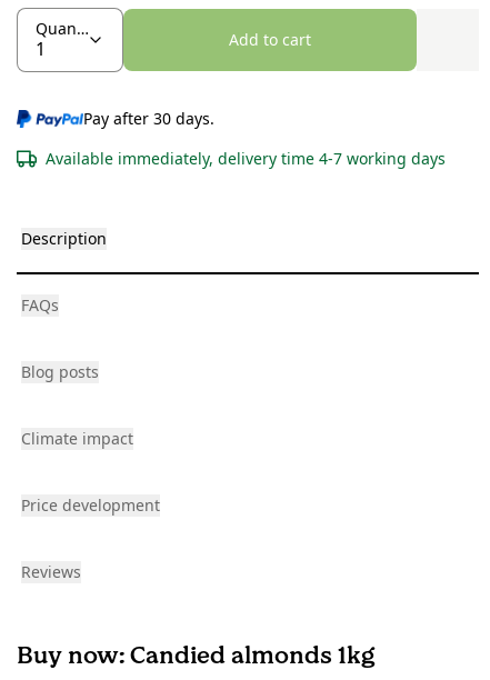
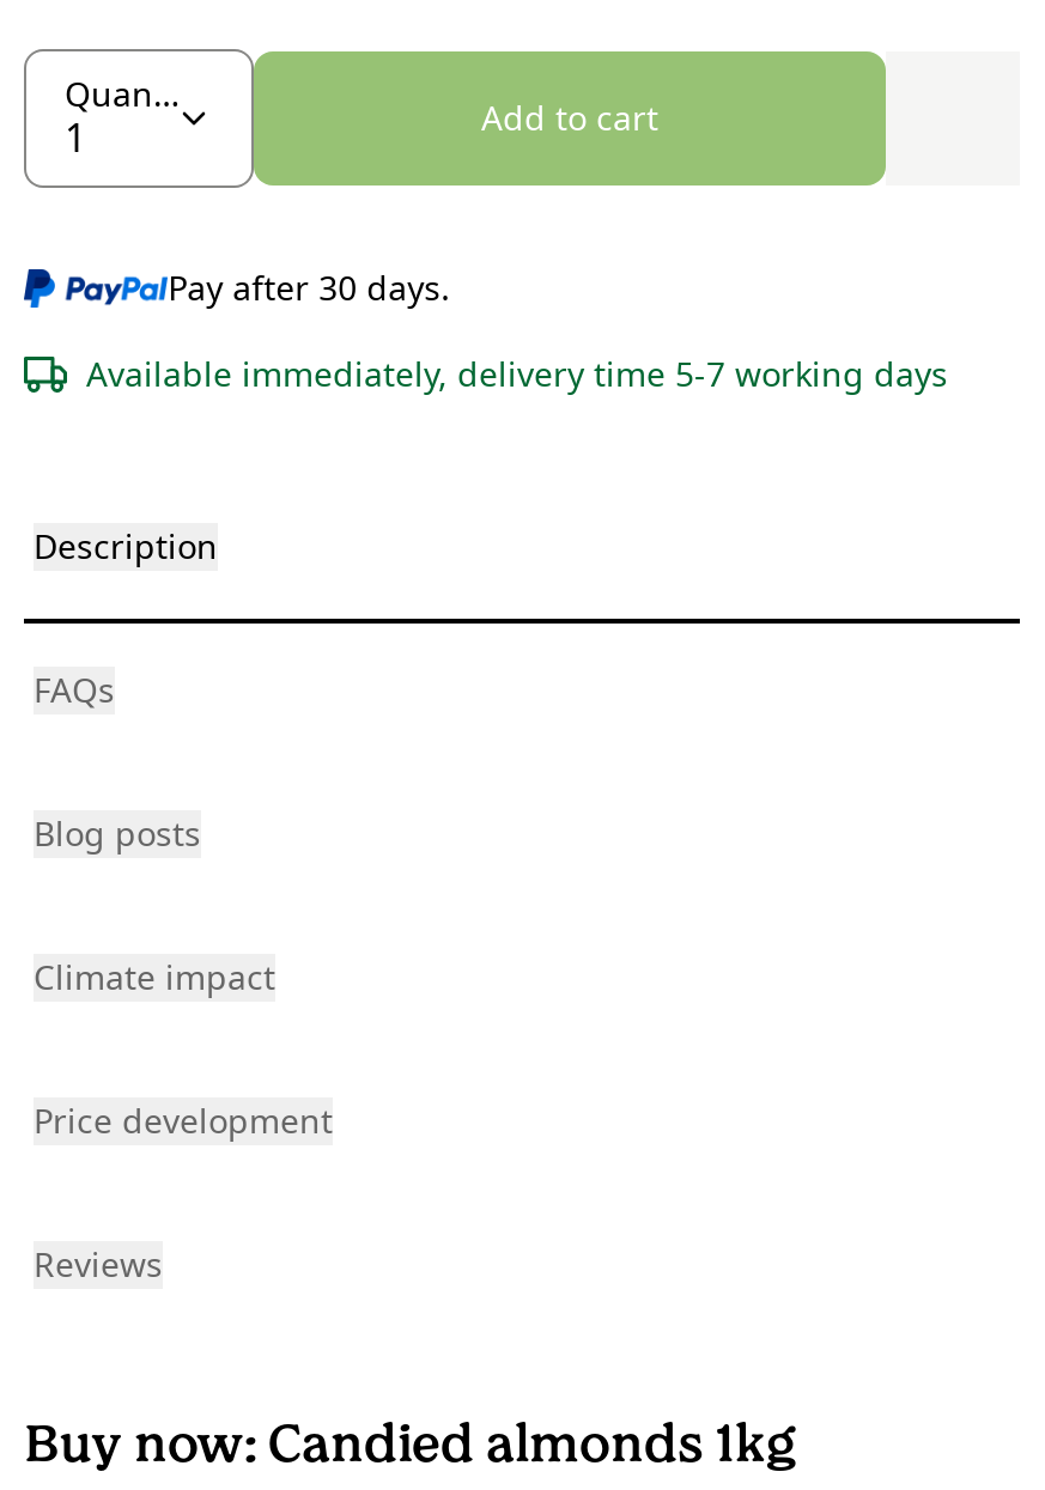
[46,148,446,169] Available immediately, delivery time 4-7 working days -> [86,351,948,396] Available immediately, delivery time 5-7 working days

